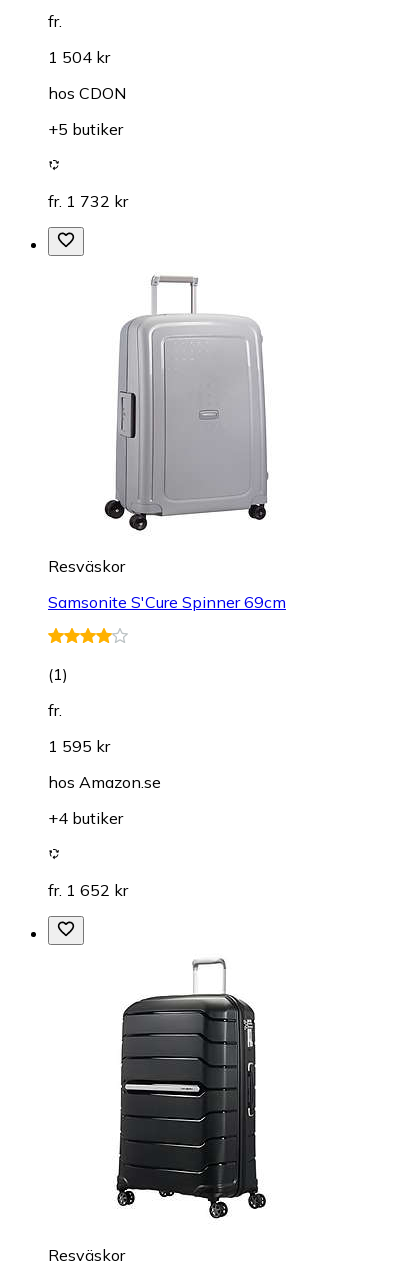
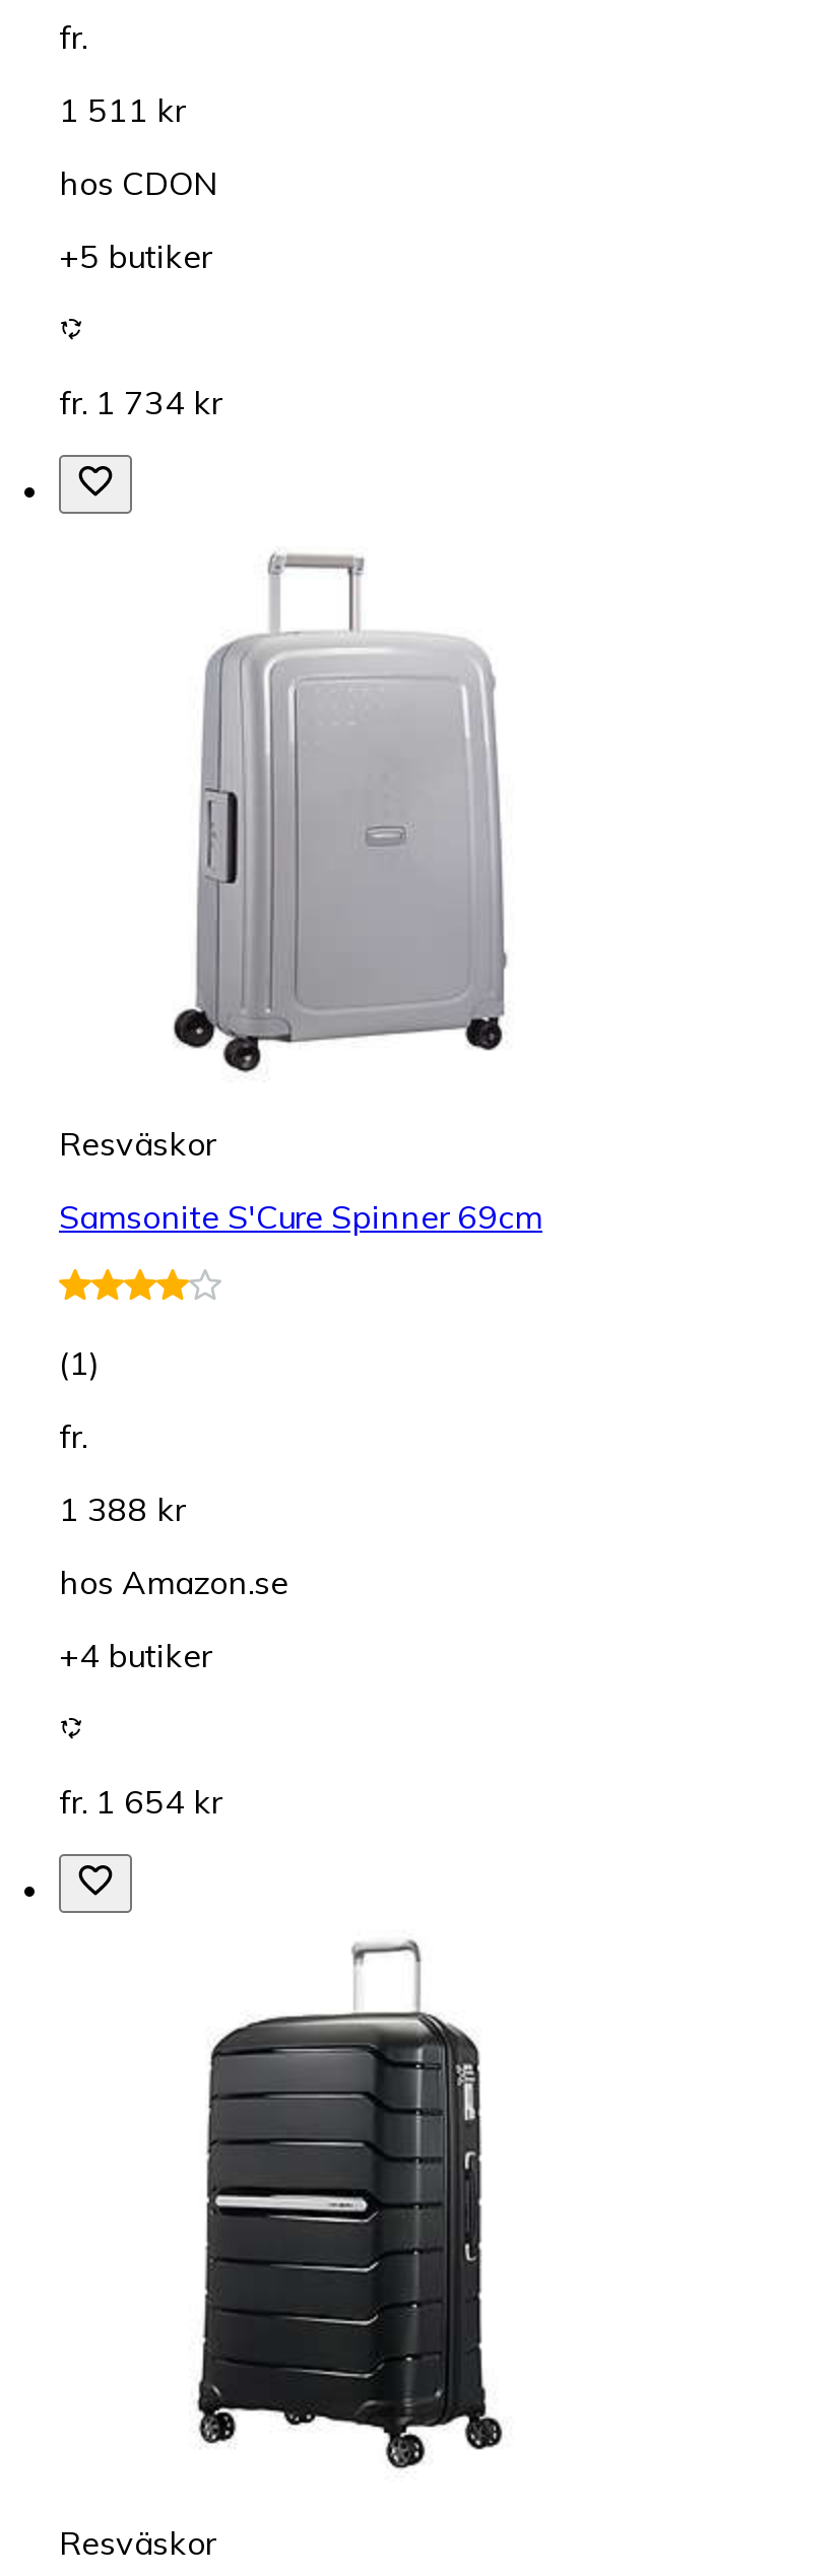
[48,47,110,67] 1 504 kr -> [59,89,185,130] 1 511 kr
[48,191,128,211] fr. 1 732 kr -> [59,382,221,422] fr. 1 734 kr
[48,736,110,756] 1 595 kr -> [59,1488,185,1529] 1 388 kr
[48,880,128,900] fr. 1 652 kr -> [59,1781,221,1821] fr. 1 654 kr

